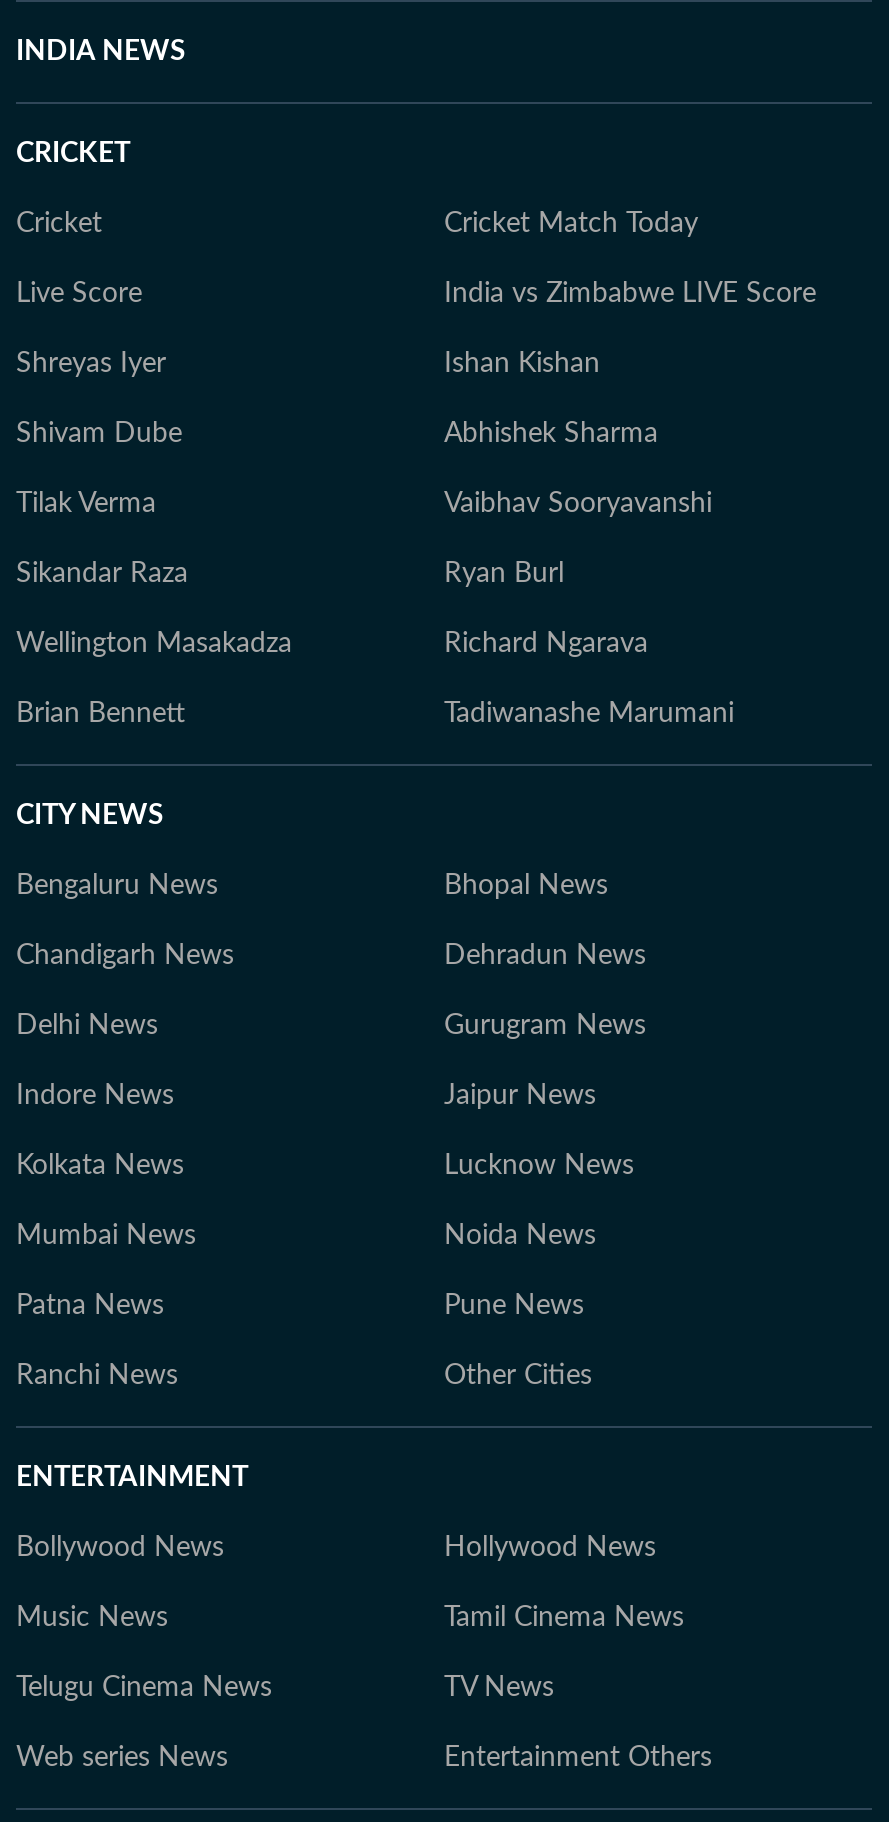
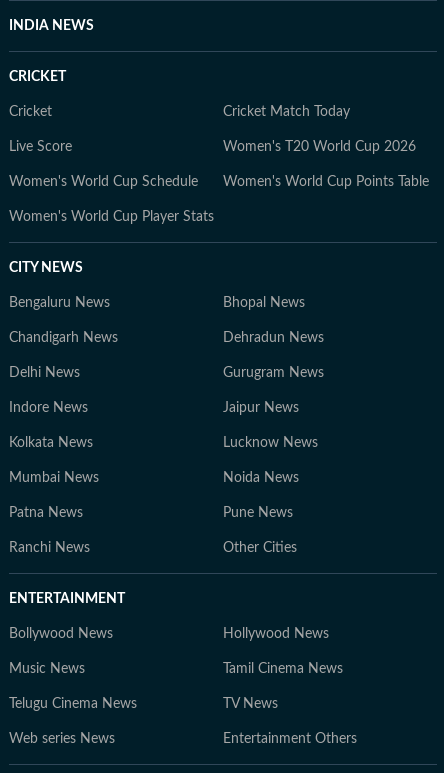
[16,280,816,728] India vs Zimbabwe LIVE Score | Shreyas Iyer | Ishan Kishan | Shivam Dube | Abhishek Sharma | Tilak Verma | Vaibhav Sooryavanshi | Sikandar Raza | Ryan Burl | Wellington Masakadza | Richard Ngarava | Brian Bennett | Tadiwanashe Marumani -> [9,140,429,224] Women's T20 World Cup 2026 | Women's World Cup Schedule | Women's World Cup Points Table | Women's World Cup Player Stats

